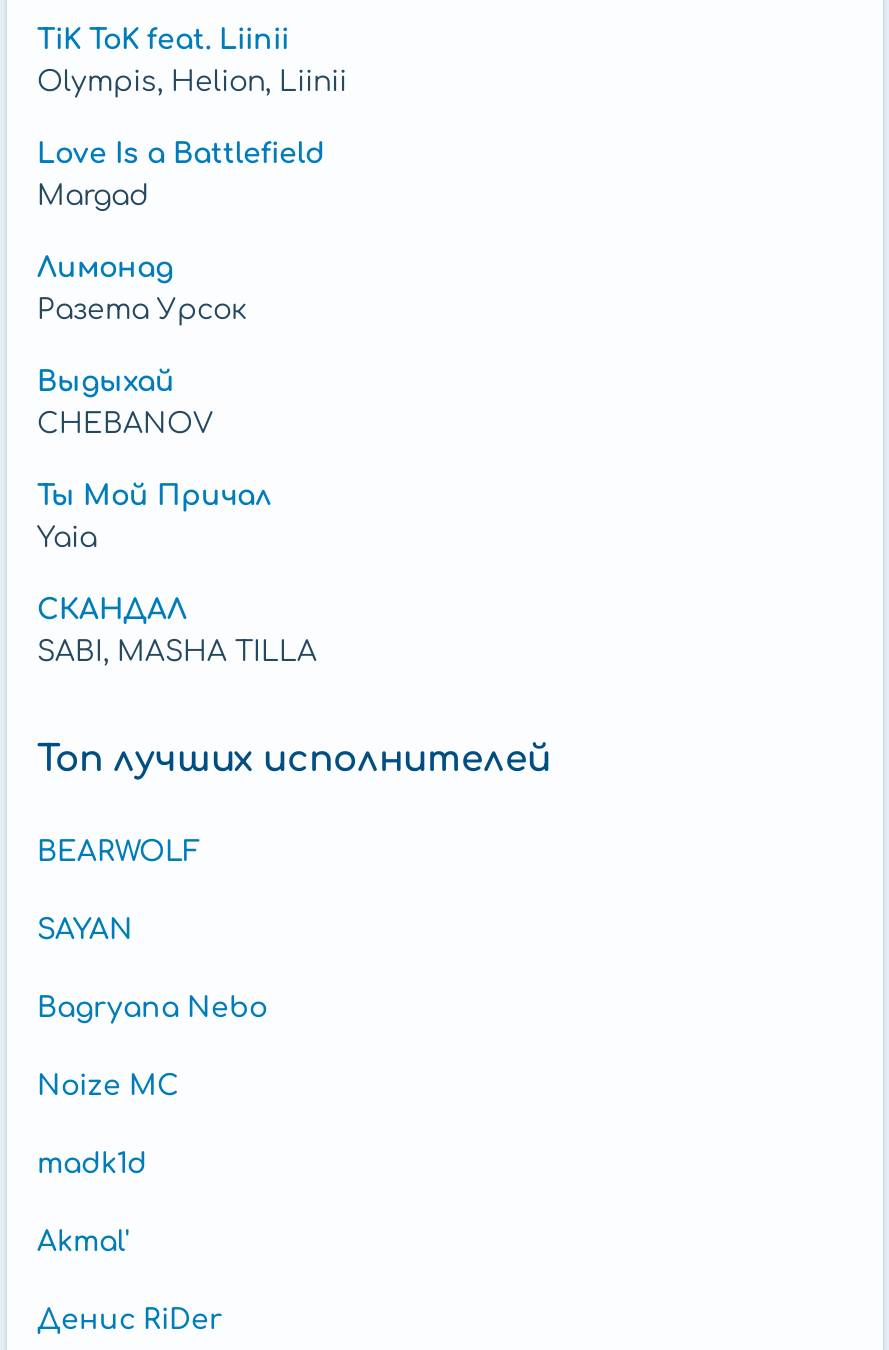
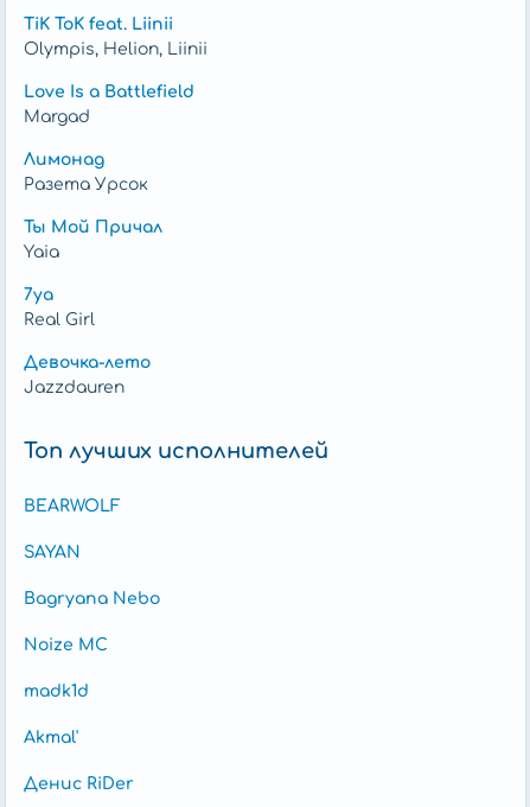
[37,367,213,439] Выдыхай | CHEBANOV -> none
moved [37,481,271,553] -> [24,218,162,261]: Ты Мой Причал | Yaia
[37,595,317,667] СКАНДАЛ | SABI, MASHA TILLA -> [24,286,151,396] 7ya | Real Girl | Девочка-лето | Jazzdauren

